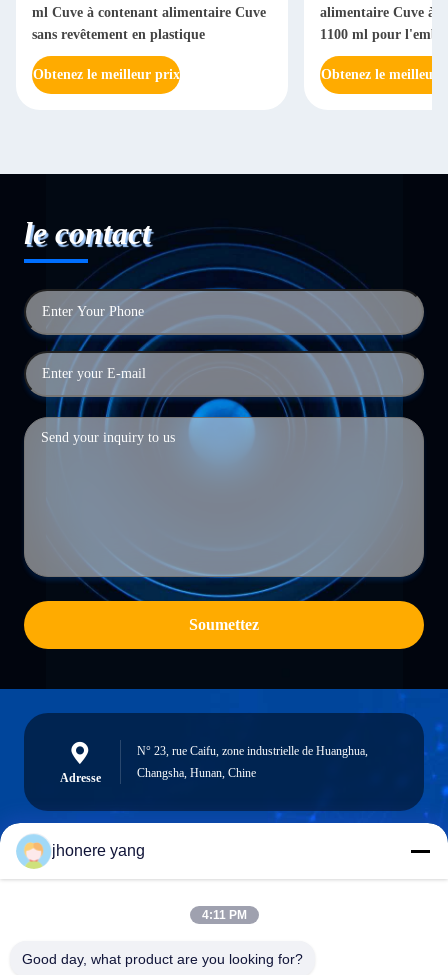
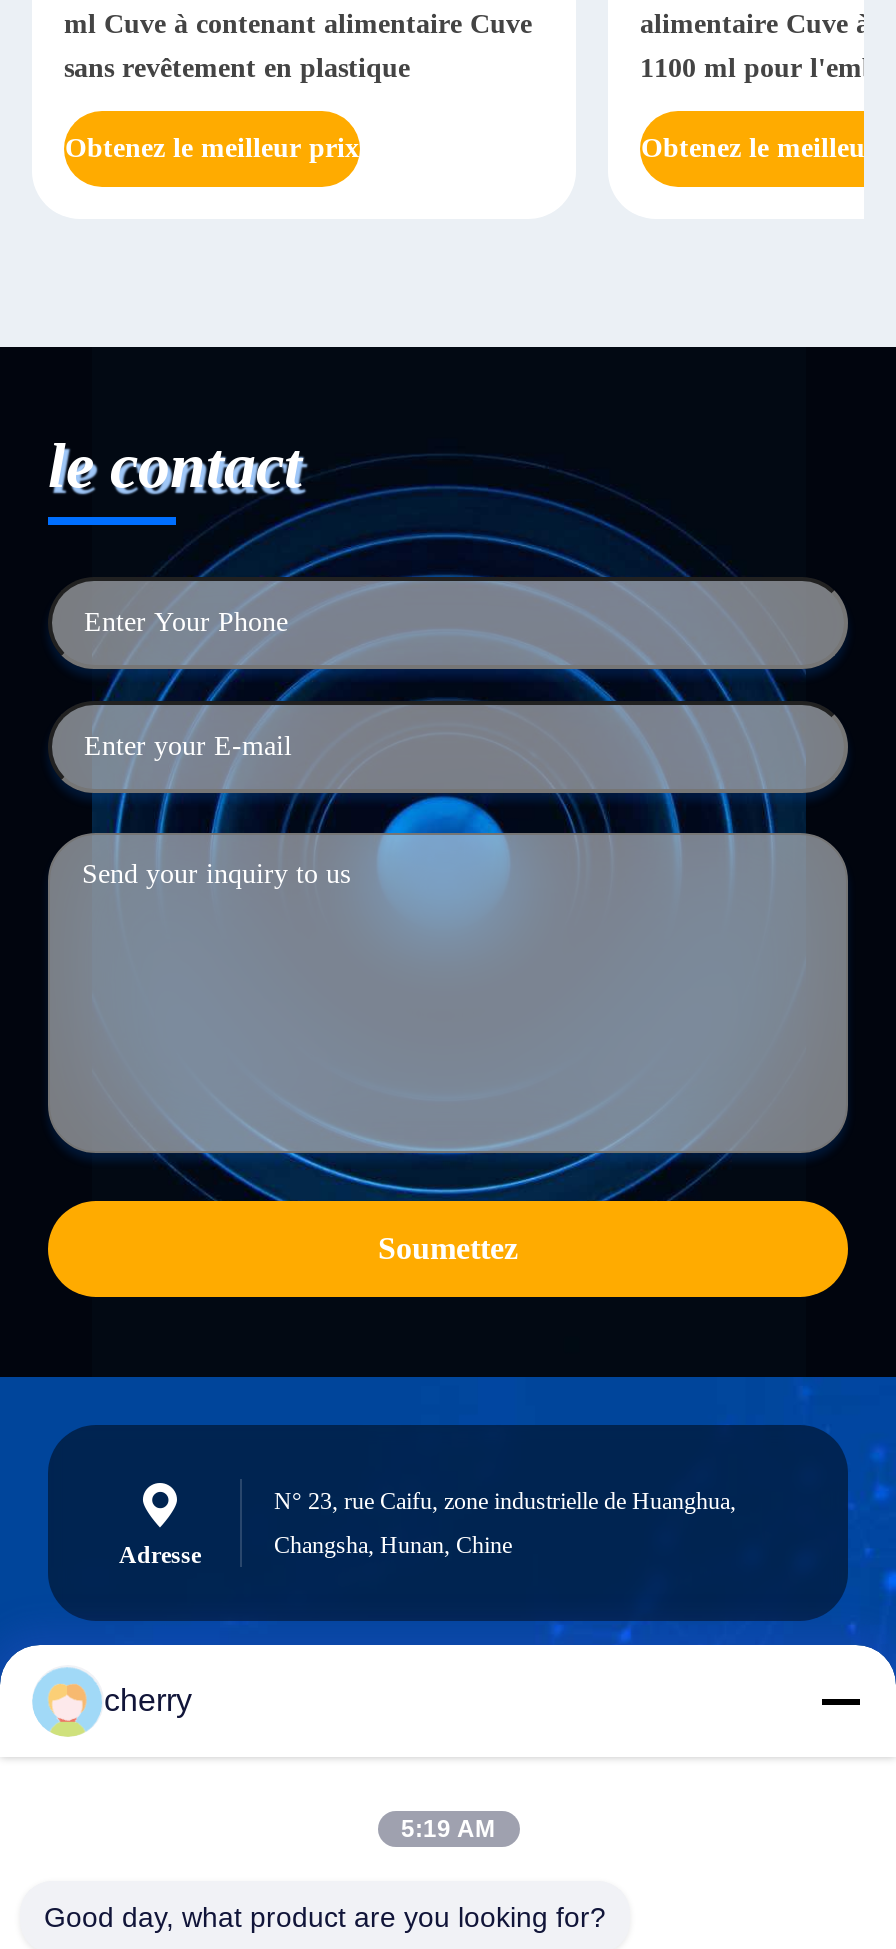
[52,842,145,859] jhonere yang -> [104,1683,192,1717] cherry
[201,908,246,922] 4:11 PM -> [401,1815,495,1843] 5:19 AM

